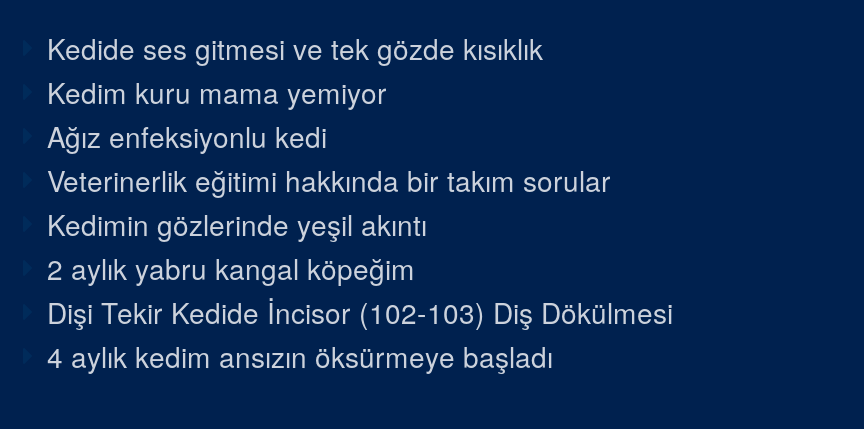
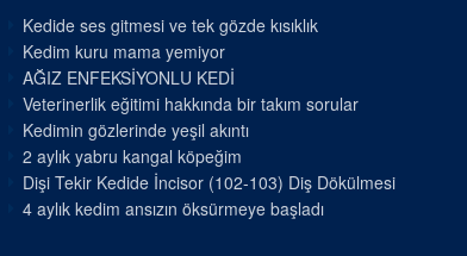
[47,115,327,155] Ağız enfeksiyonlu kedi -> [23,65,235,89] AĞIZ ENFEKSİYONLU KEDİ

